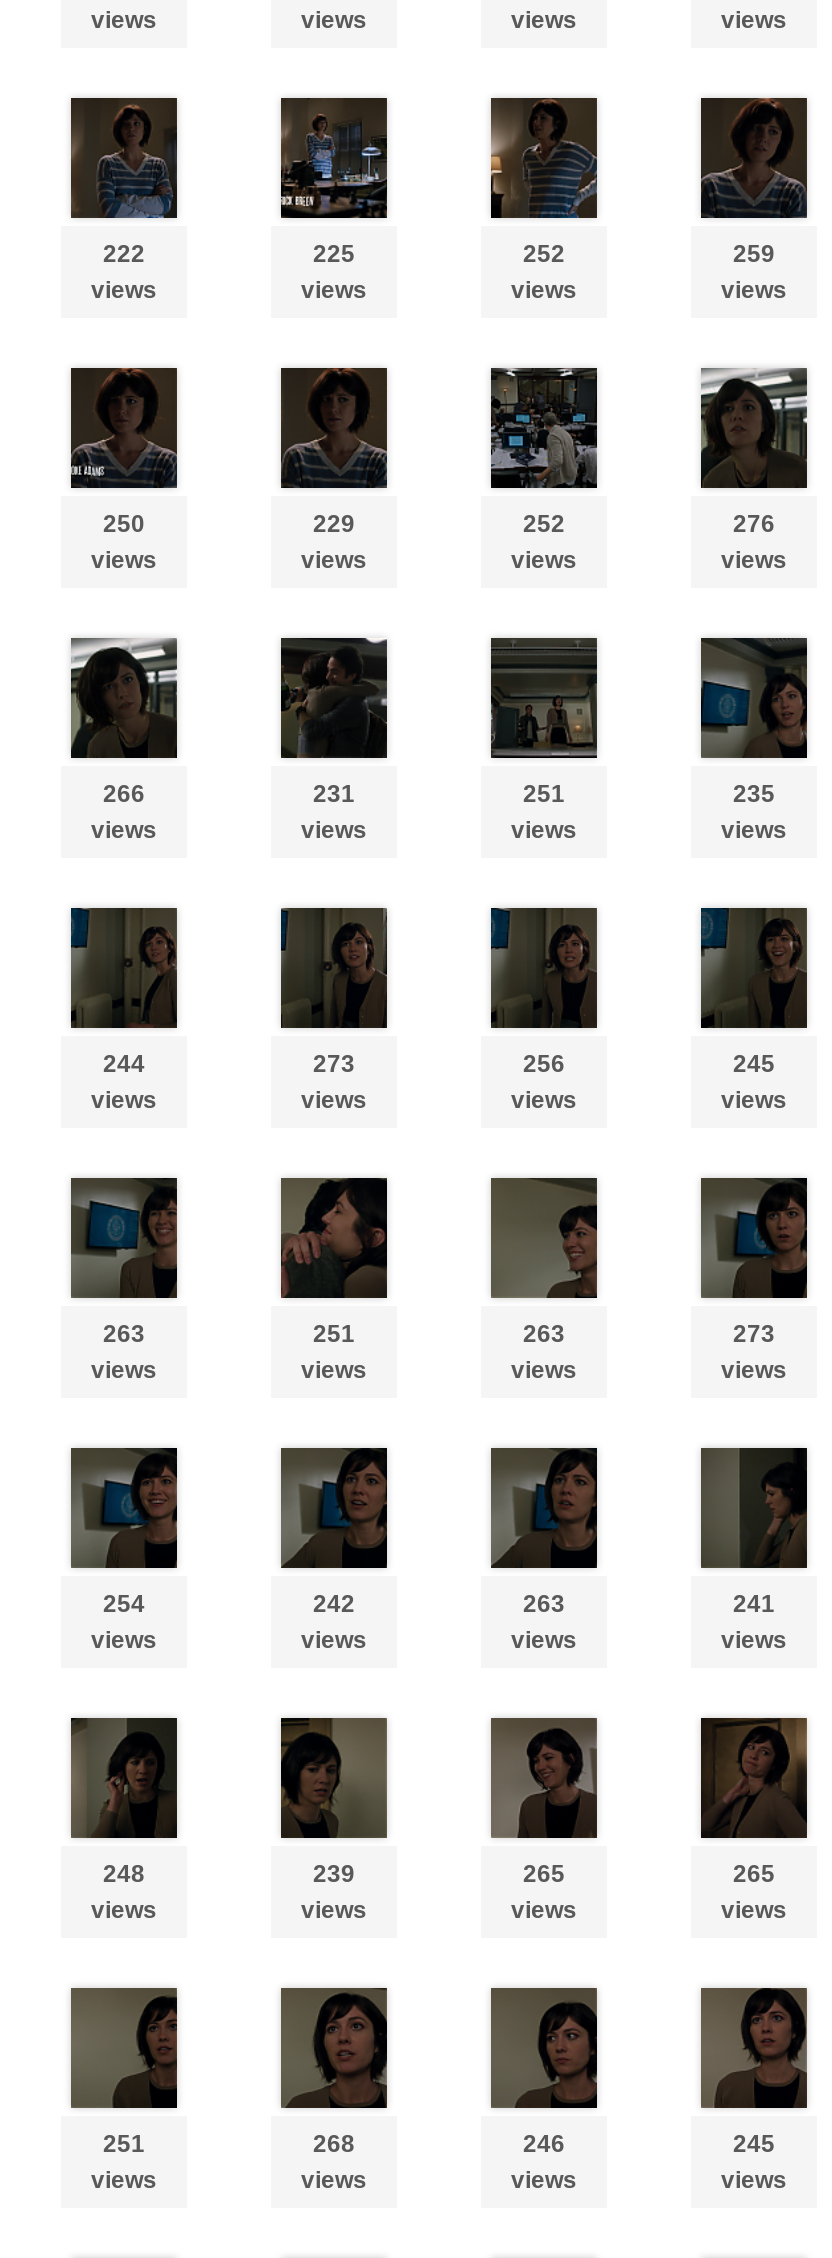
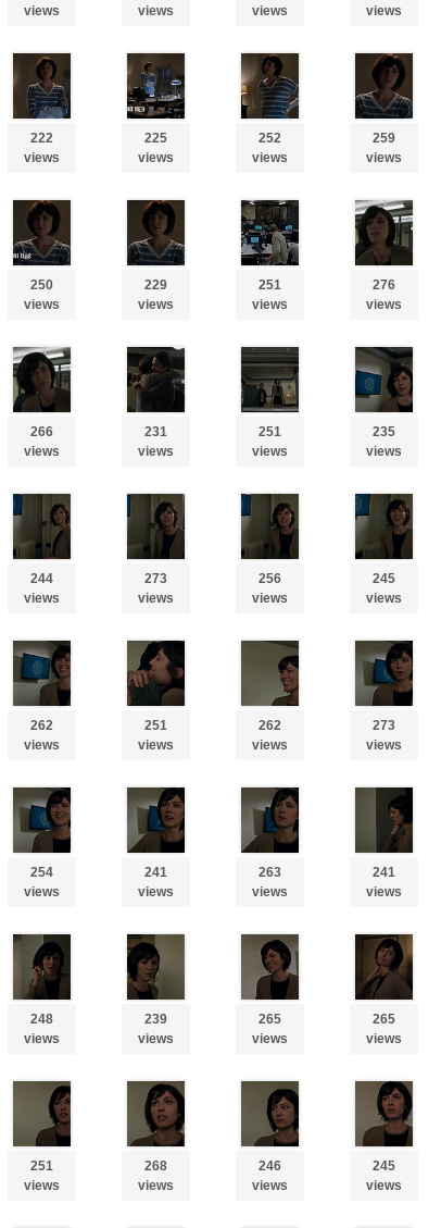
[523,511,565,539] 252 -> [259,278,281,293] 251
[103,1321,145,1349] 263 -> [30,718,53,734] 262
[523,1321,565,1349] 263 -> [259,718,281,734] 262
[313,1591,355,1619] 242 -> [144,865,167,880] 241

